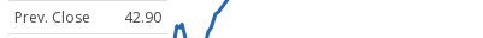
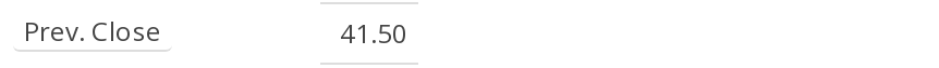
[124,7,161,28] 42.90 -> [340,16,407,52] 41.50

